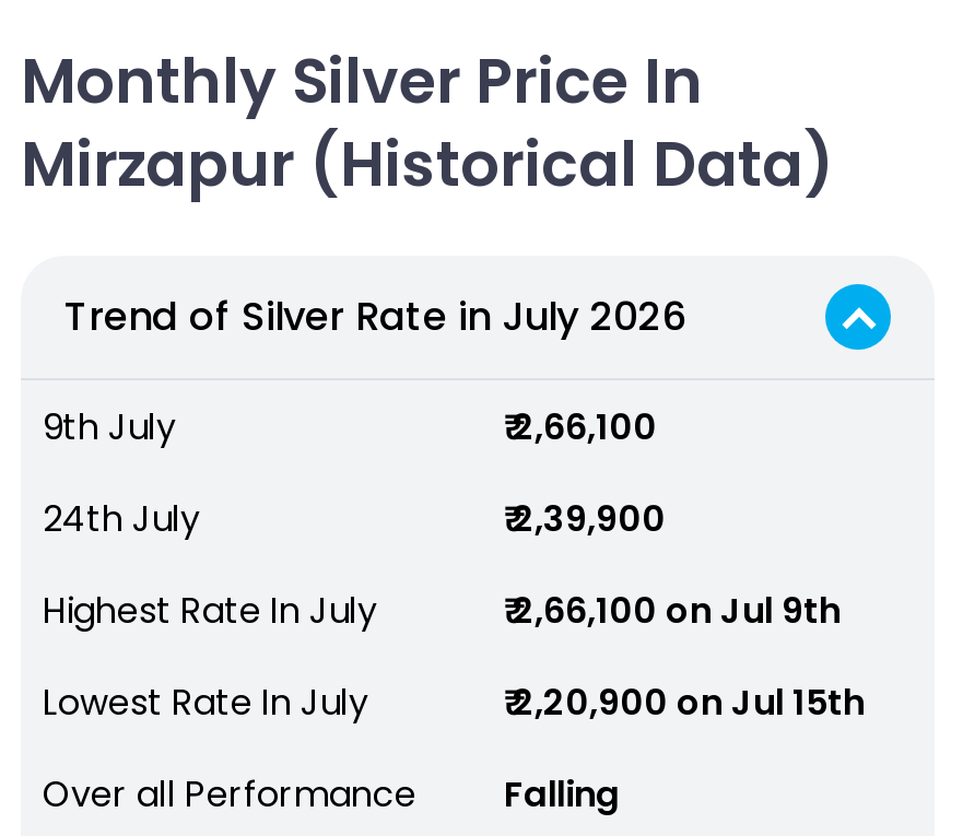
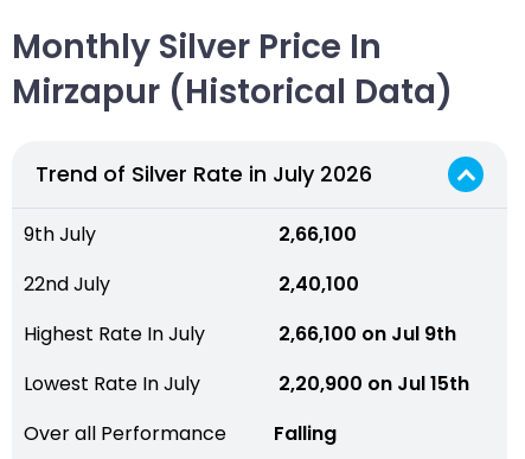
[43,494,200,544] 24th July -> [24,270,110,298] 22nd July
[504,494,665,544] ₹ 2,39,900 -> [274,270,359,298] ₹ 2,40,100

